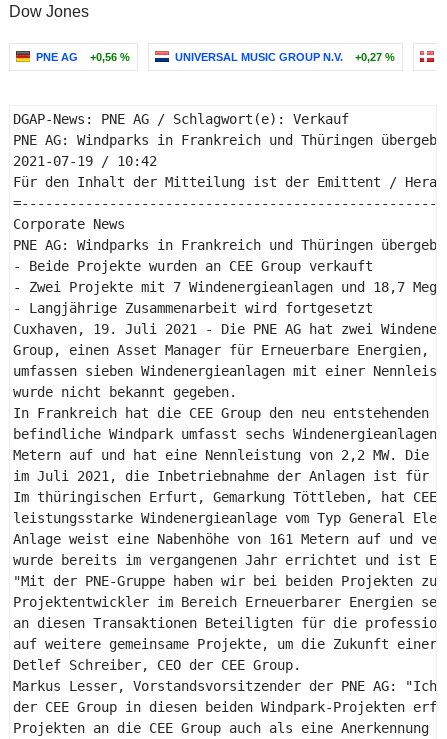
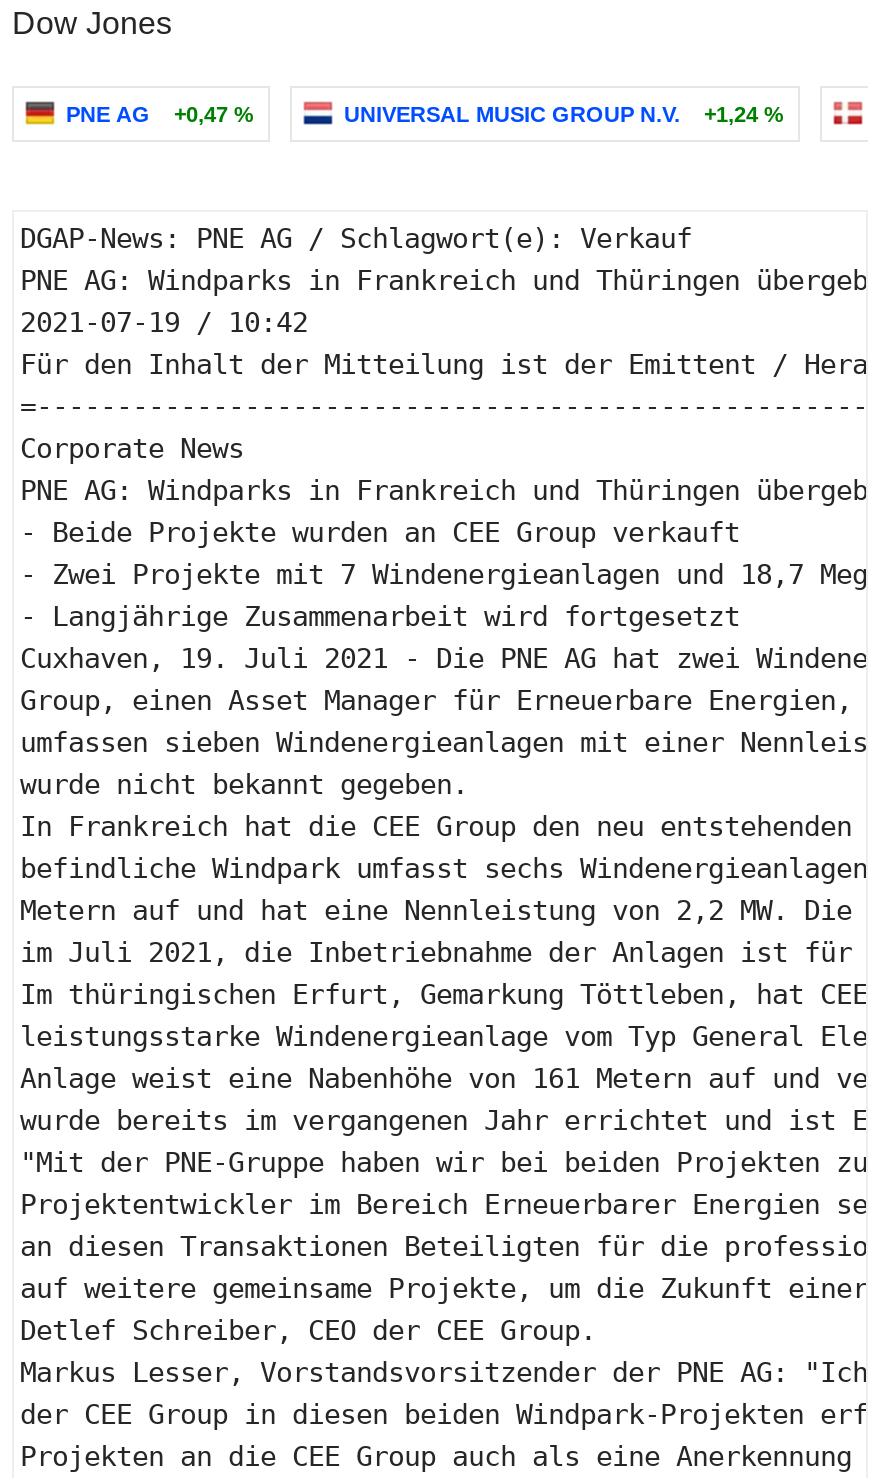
[36,51,130,63] PNE AG +0,56 % -> [66,102,254,126] PNE AG +0,47 %
[175,51,395,63] UNIVERSAL MUSIC GROUP N.V. +0,27 % -> [344,102,784,126] UNIVERSAL MUSIC GROUP N.V. +1,24 %

